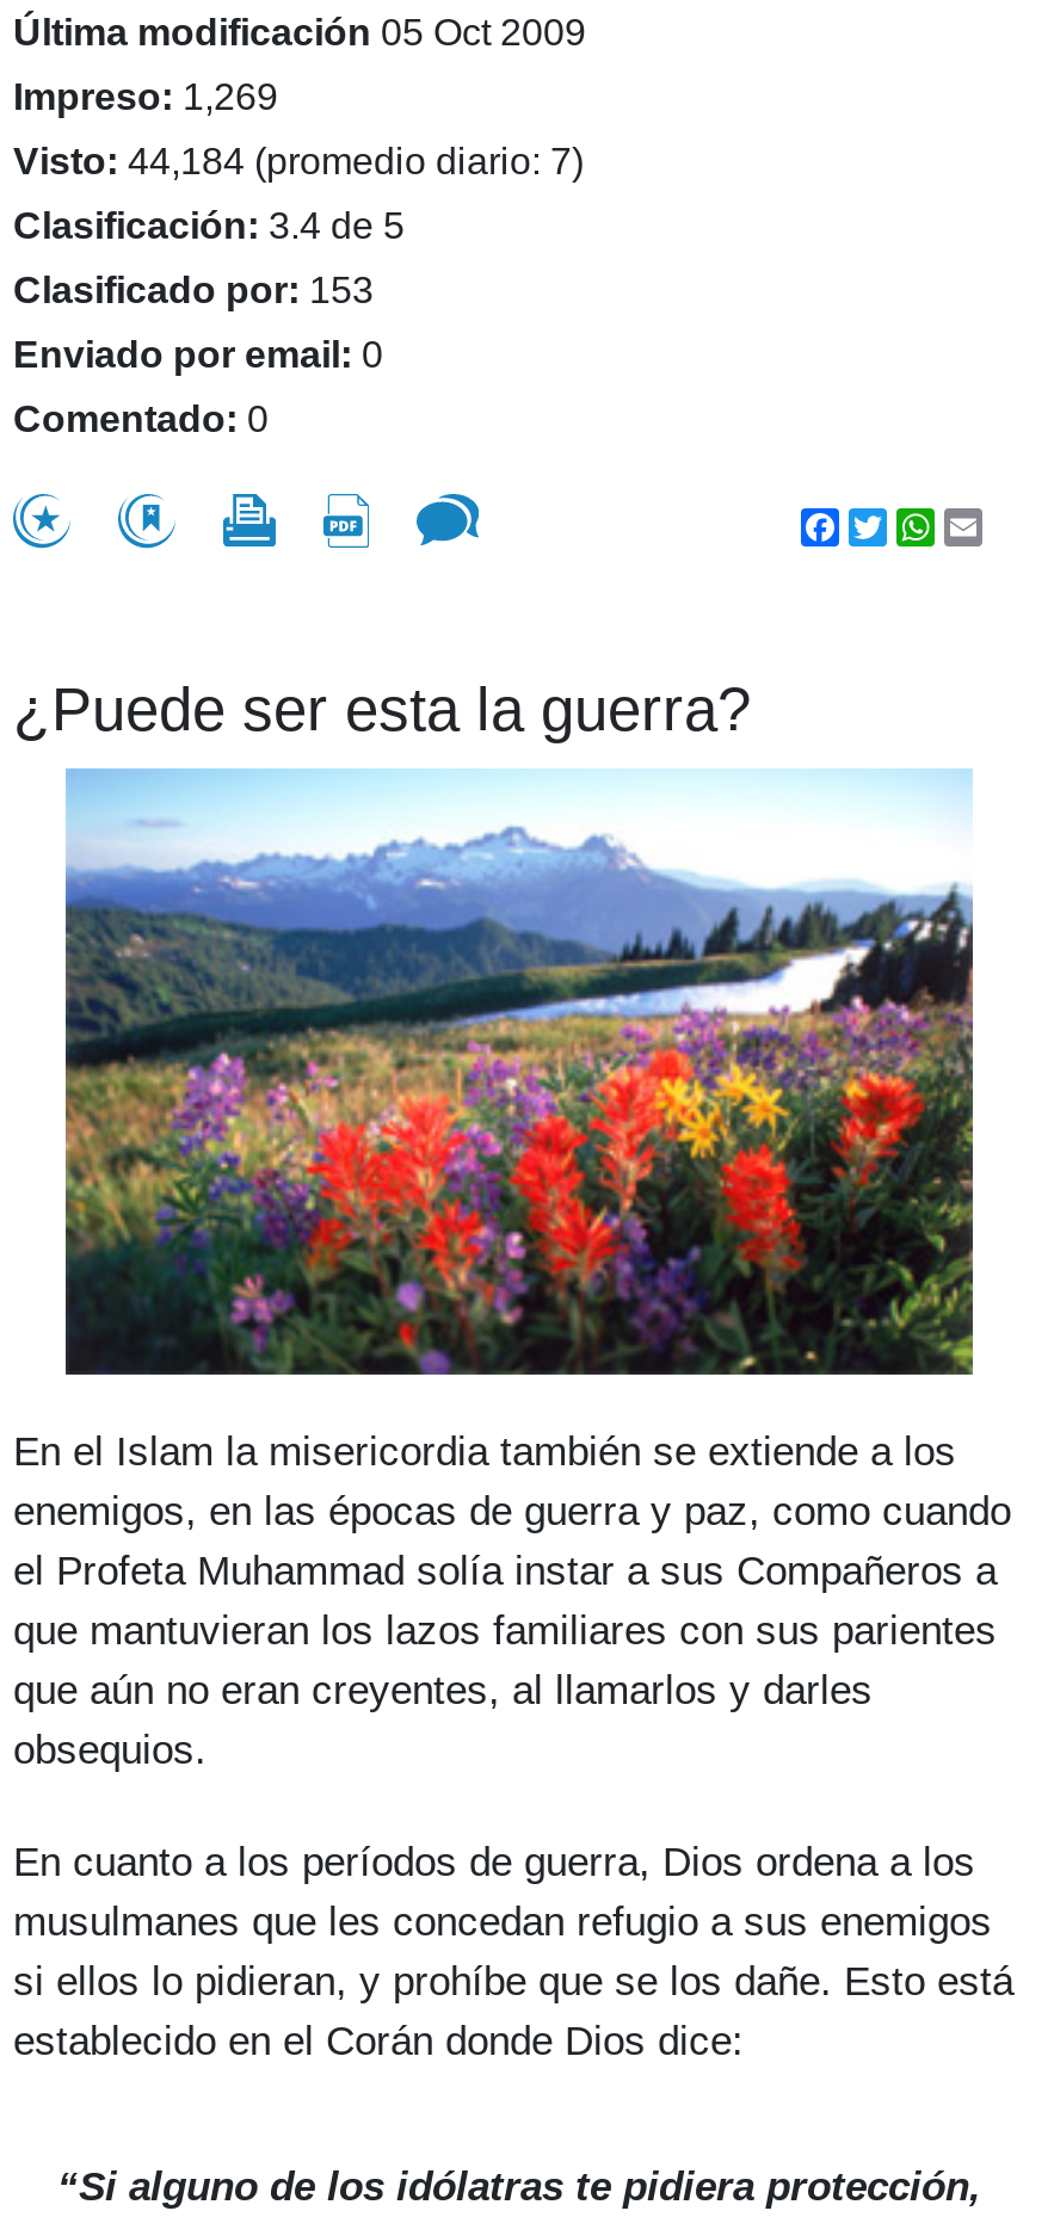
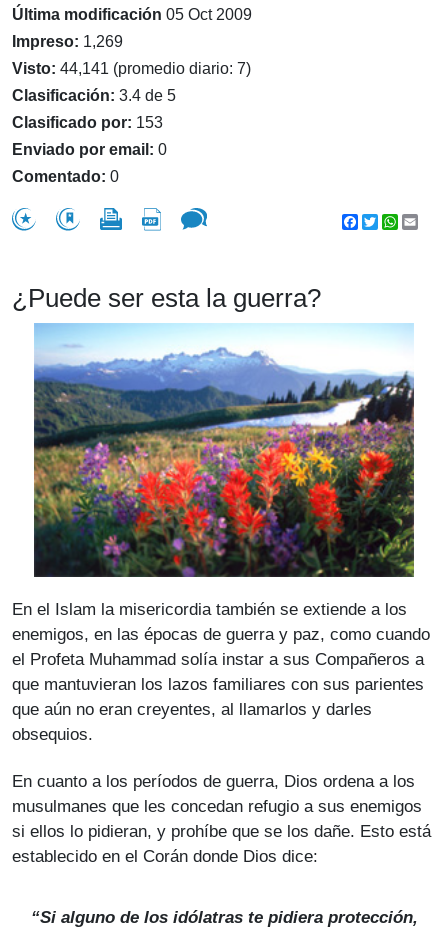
[13,141,584,181] Visto: 44,184 (promedio diario: 7) -> [12,60,251,77] Visto: 44,141 (promedio diario: 7)

